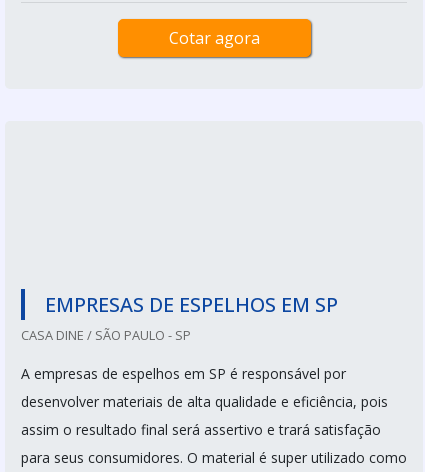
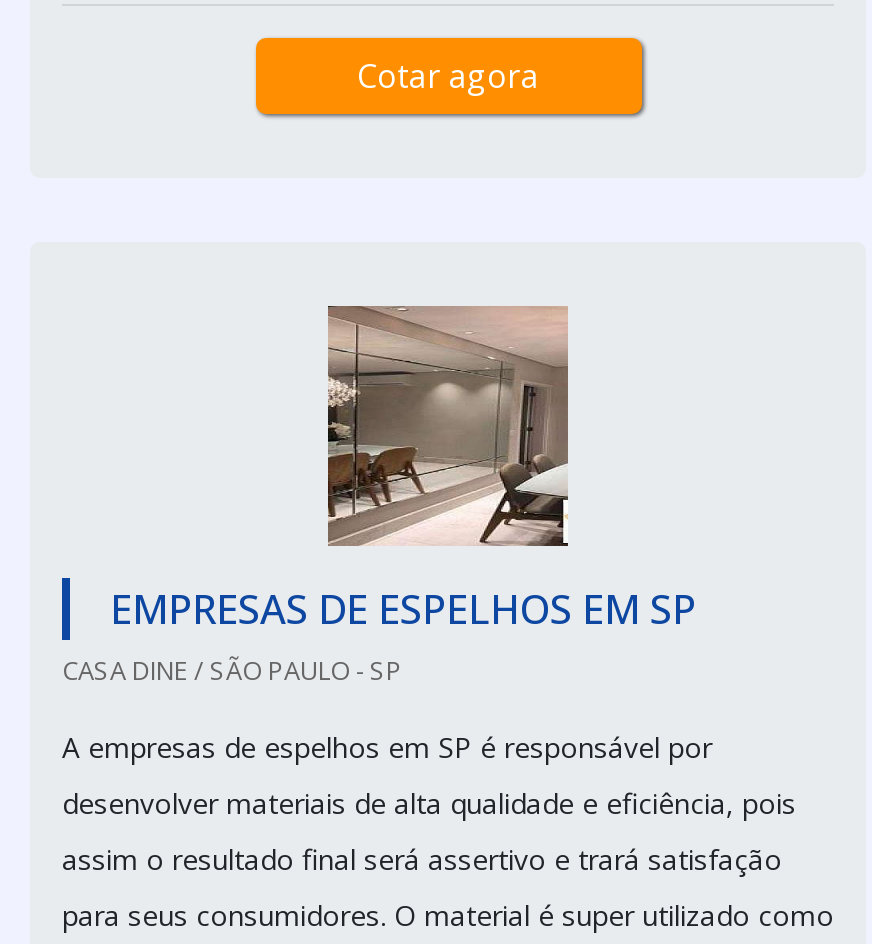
none -> [326,304,570,548] [image]

